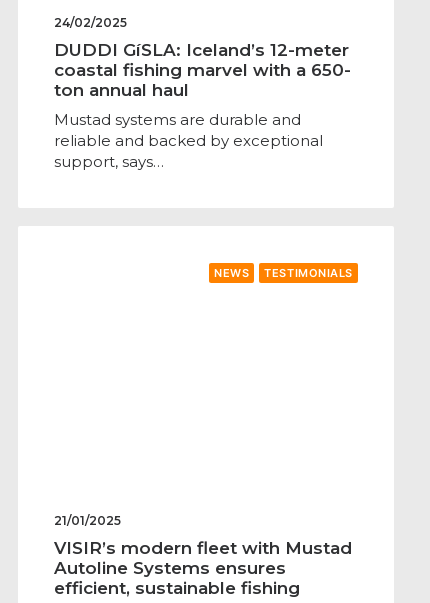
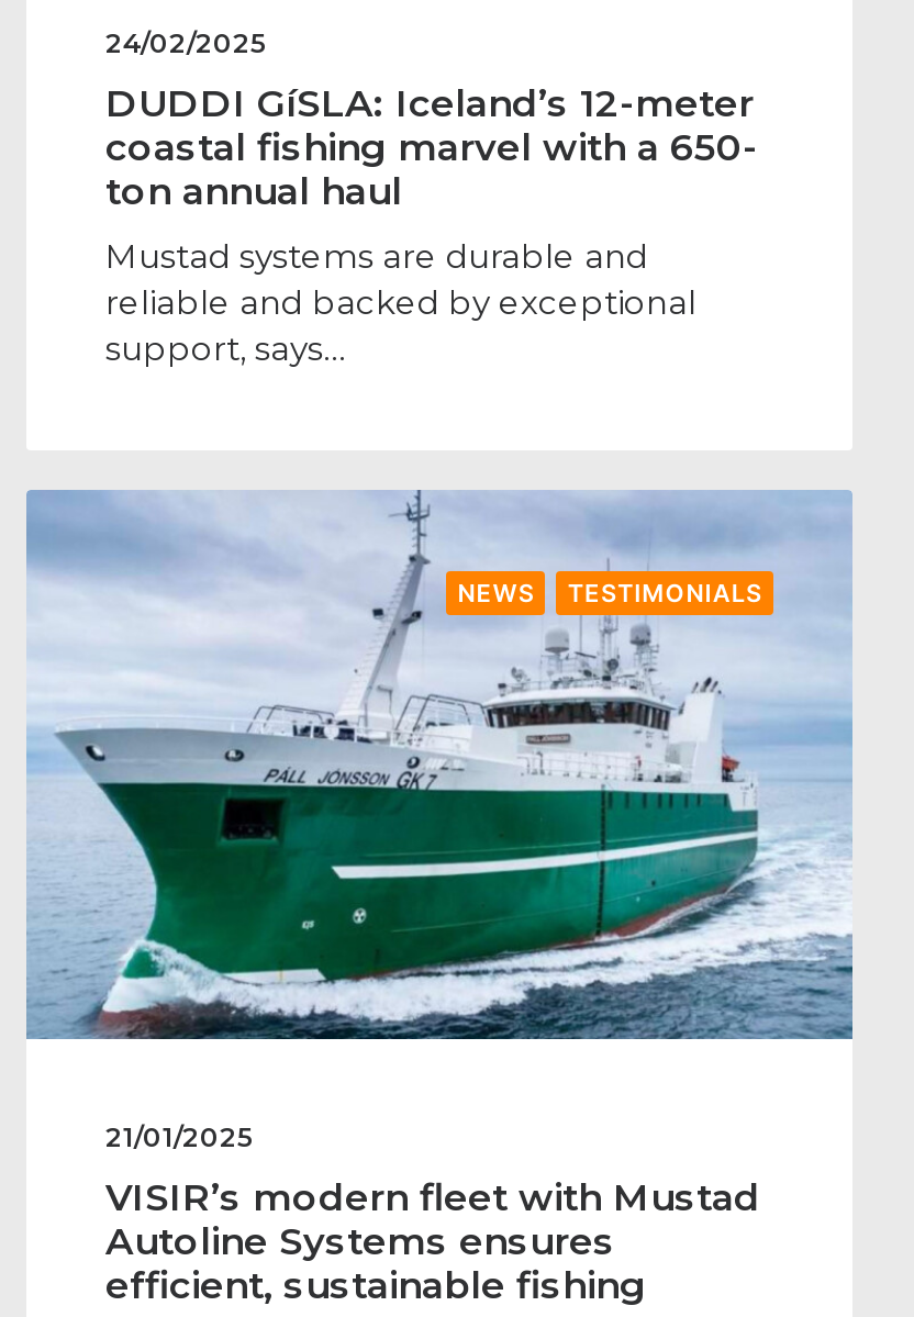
none -> [24,488,855,1041] [image]

